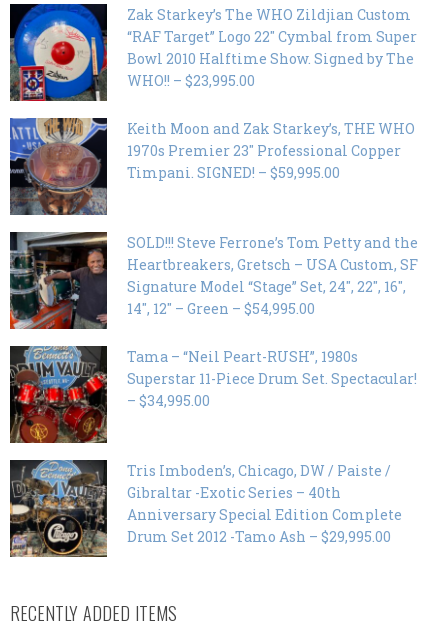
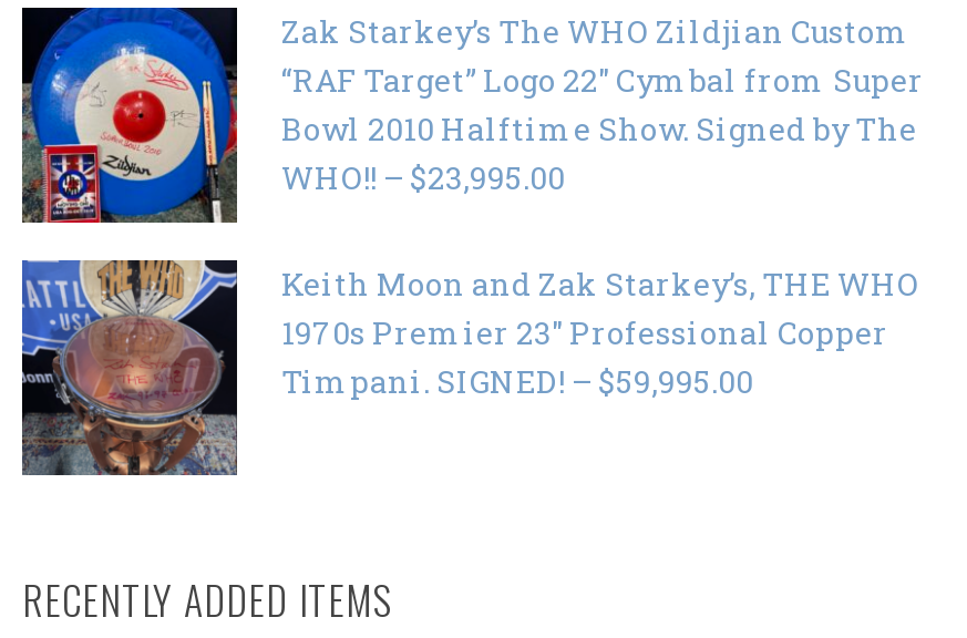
[9,231,418,410] [image] | SOLD!!! Steve Ferrone’s Tom Petty and the | Heartbreakers, Gretsch – USA Custom, SF | Signature Model “Stage” Set, 24″, 22″, 16″, | 14″, 12″ – Green – $54,995.00 | Tama – “Neil Peart-RUSH”, 1980s | Superstar 11-Piece Drum Set. Spectacular! | – $34,995.00 -> none
[9,346,402,546] [image] | Tris Imboden’s, Chicago, DW / Paiste / | Gibraltar -Exotic Series – 40th | Anniversary Special Edition Complete | Drum Set 2012 -Tamo Ash – $29,995.00 -> none
[9,459,107,558] [image] -> none

